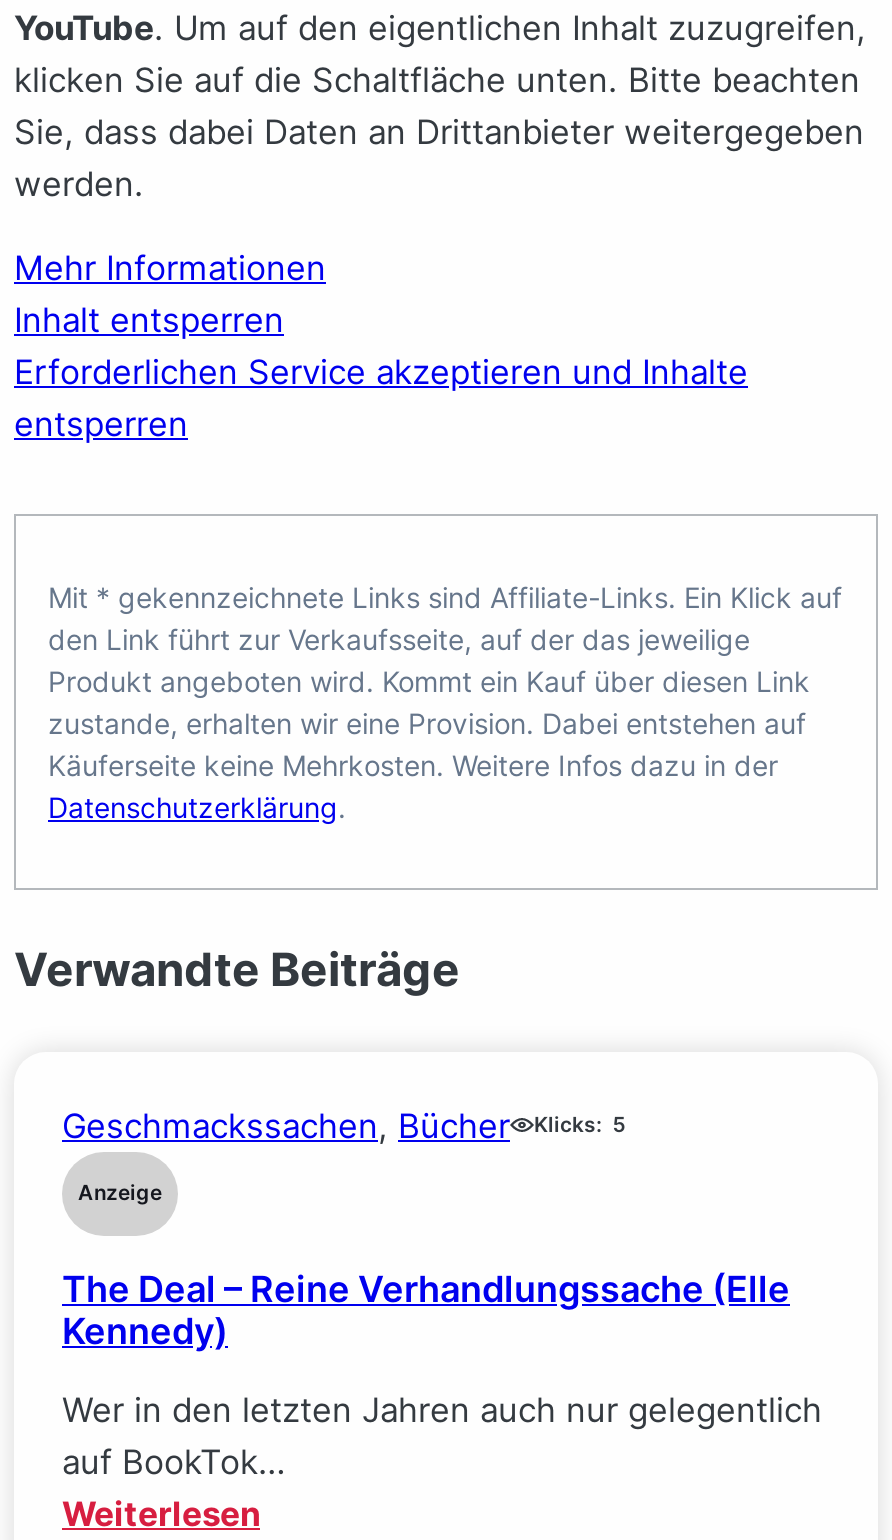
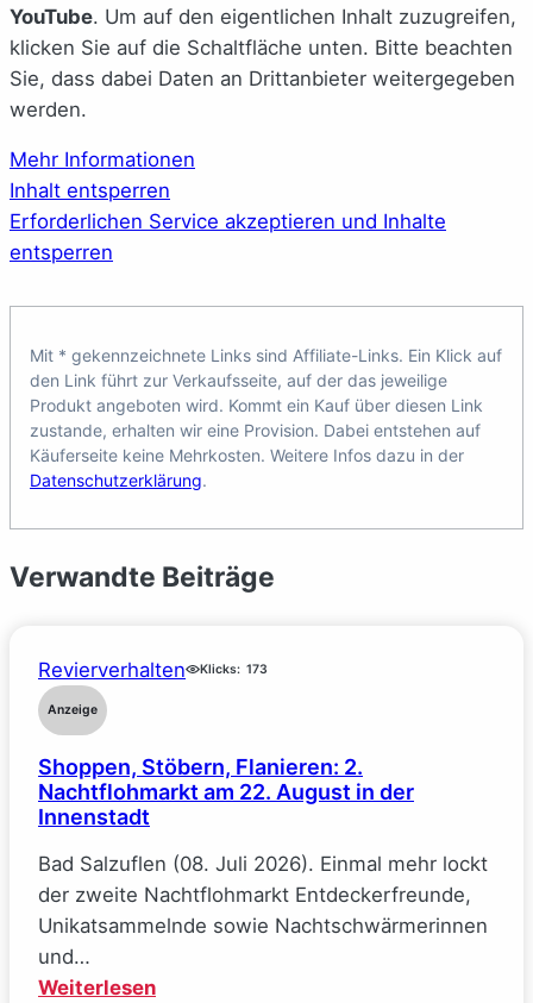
[62,1106,626,1146] Geschmackssachen, Bücher | Klicks: 5 -> [38,658,268,682] Revierverhalten | Klicks: 173
[62,1268,790,1352] The Deal – Reine Verhandlungssache (Elle | Kennedy) -> [38,754,414,829] Shoppen, Stöbern, Flanieren: 2. | Nachtflohmarkt am 22. August in der | Innenstadt
[62,1390,822,1482] Wer in den letzten Jahren auch nur gelegentlich | auf BookTok… -> [38,852,488,968] Bad Salzuflen (08. Juli 2026). Einmal mehr lockt | der zweite Nachtflohmarkt Entdeckerfreunde, | Unikatsammelnde sowie Nachtschwärmerinnen | und…

